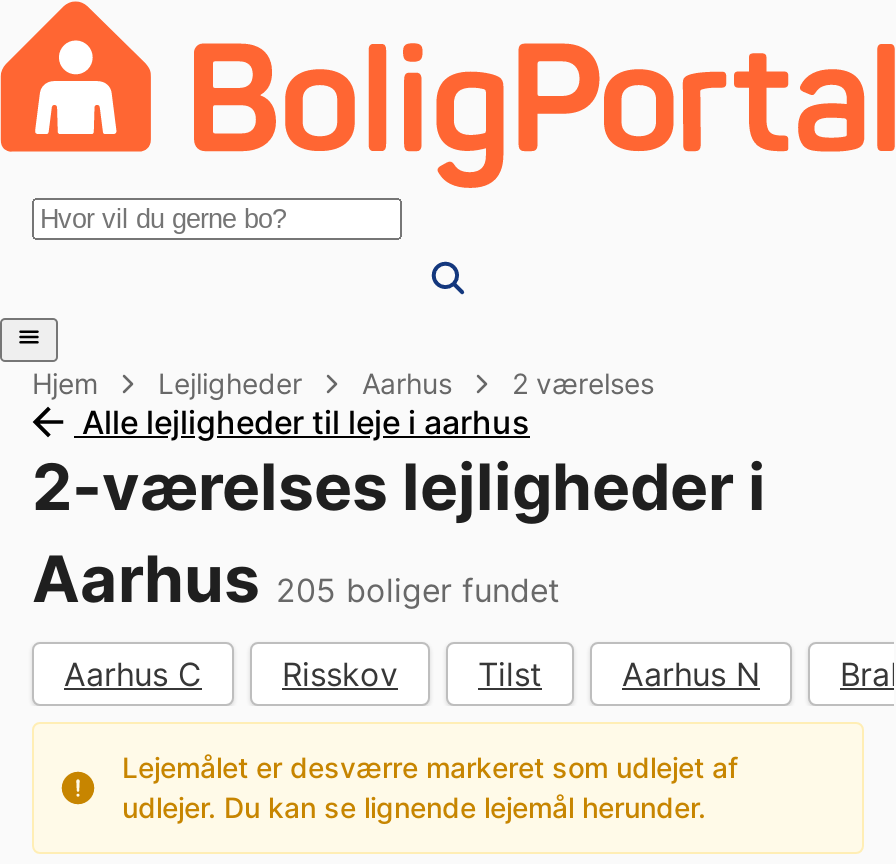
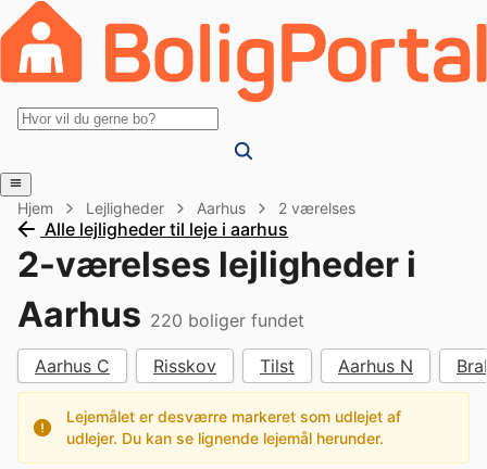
[32,540,560,618] Aarhus 205 boliger fundet -> [17,293,304,335] Aarhus 220 boliger fundet

